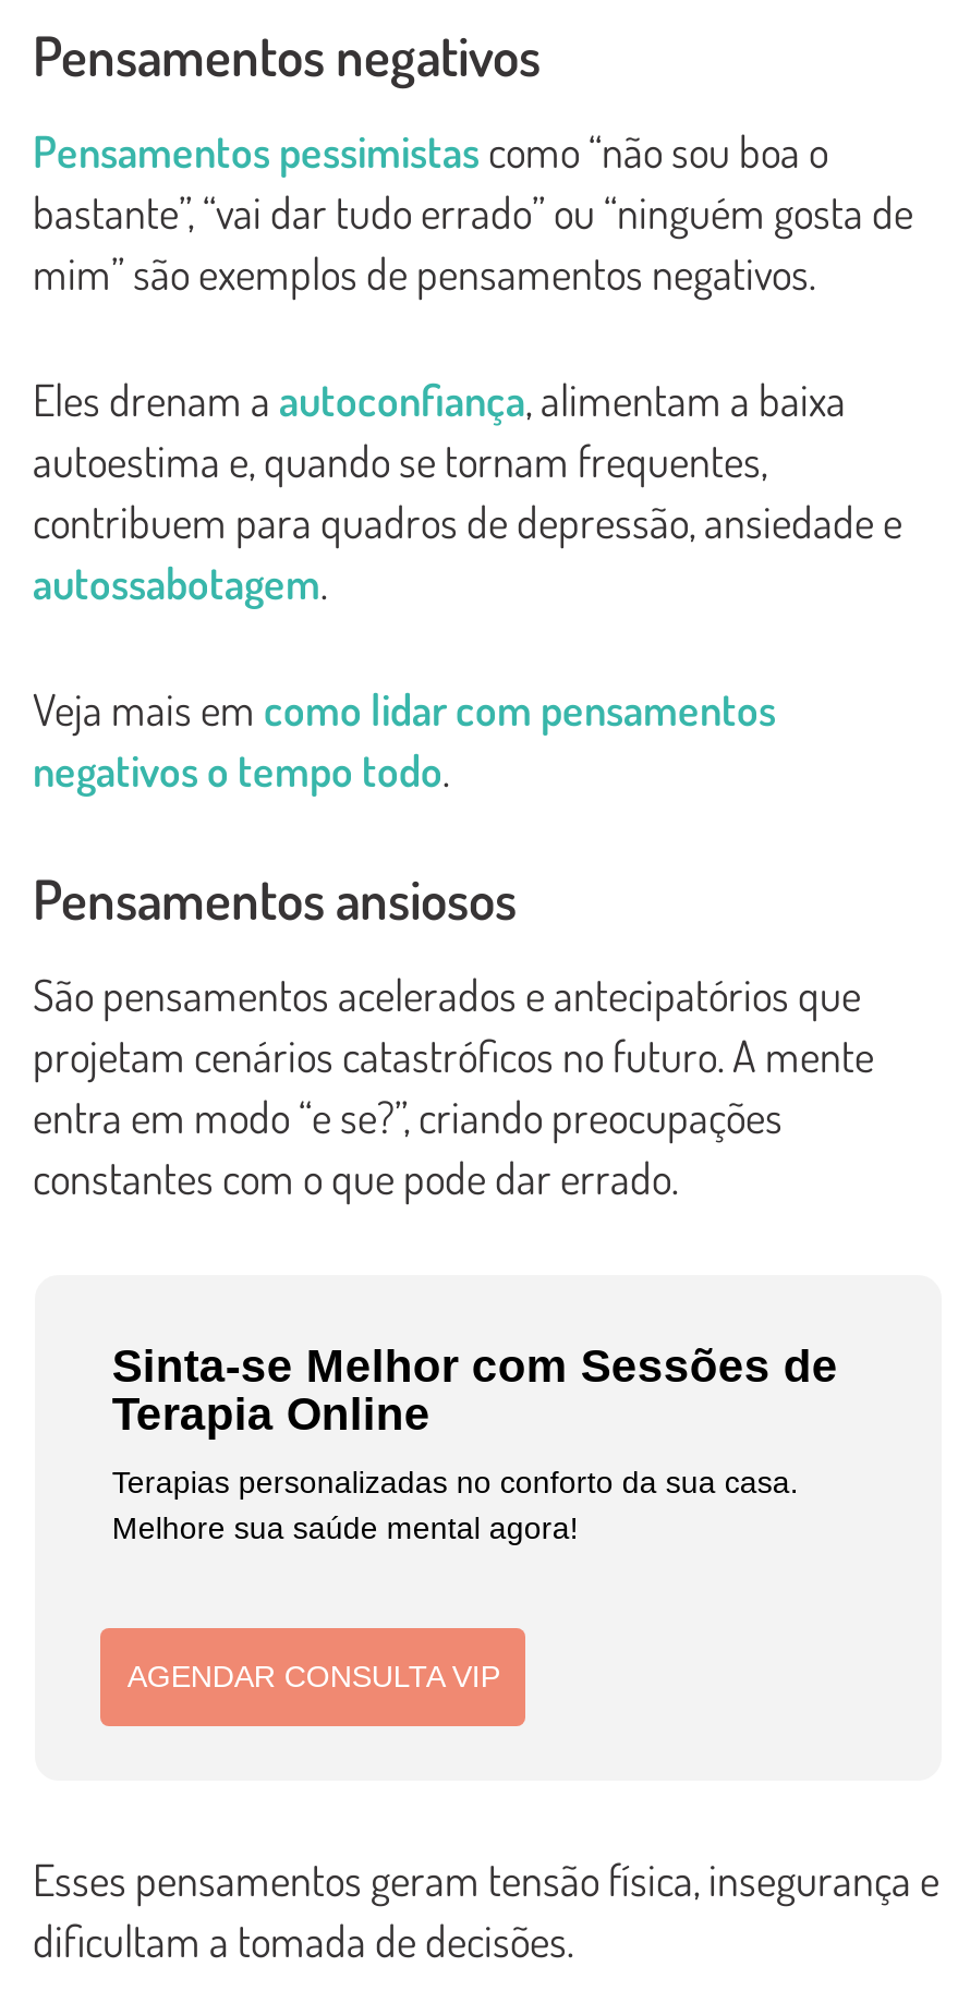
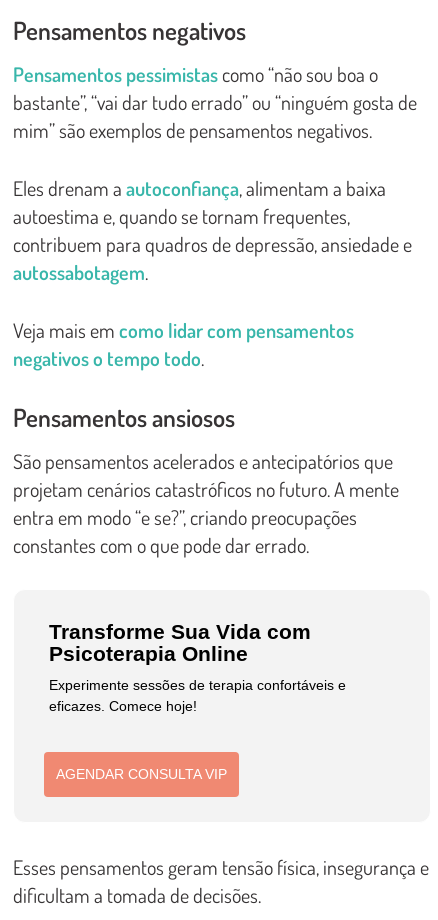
[112,1340,838,1438] Sinta-se Melhor com Sessões de | Terapia Online -> [49,620,311,665] Transforme Sua Vida com | Psicoterapia Online
[112,1464,798,1545] Terapias personalizadas no conforto da sua casa. | Melhore sua saúde mental agora! -> [49,677,346,714] Experimente sessões de terapia confortáveis e | eficazes. Comece hoje!

